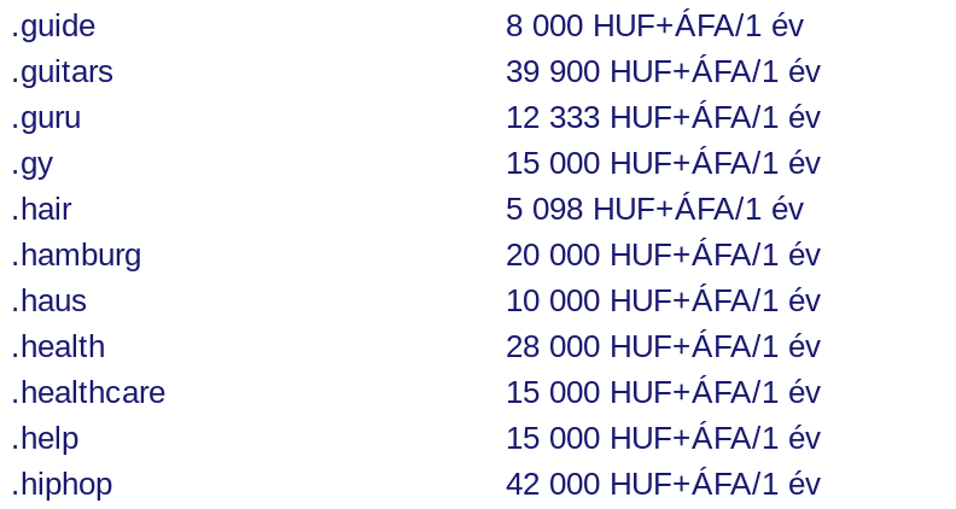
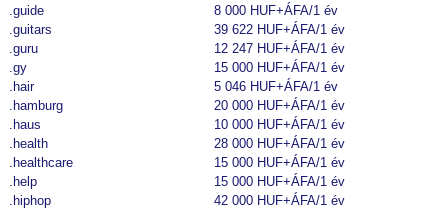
[506,54,822,90] 39 900 HUF+ÁFA/1 év -> [214,22,345,37] 39 622 HUF+ÁFA/1 év
[506,100,822,136] 12 333 HUF+ÁFA/1 év -> [214,41,345,56] 12 247 HUF+ÁFA/1 év
[506,191,805,227] 5 098 HUF+ÁFA/1 év -> [214,79,338,94] 5 046 HUF+ÁFA/1 év

